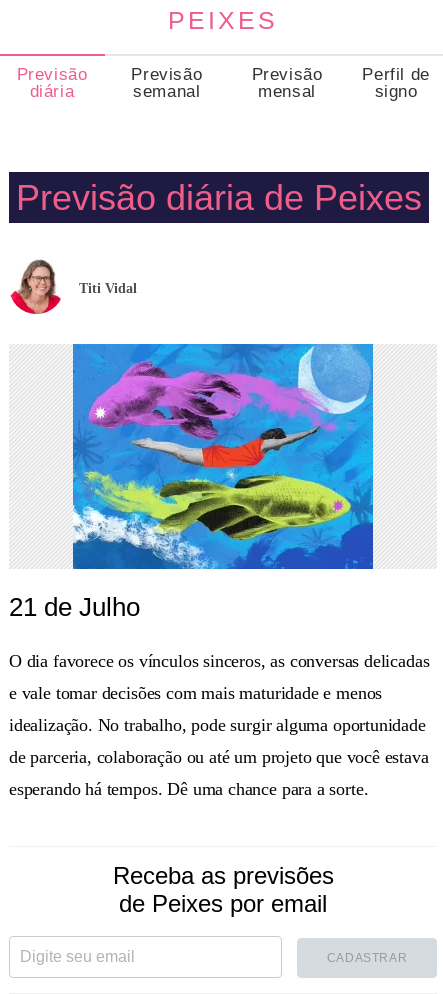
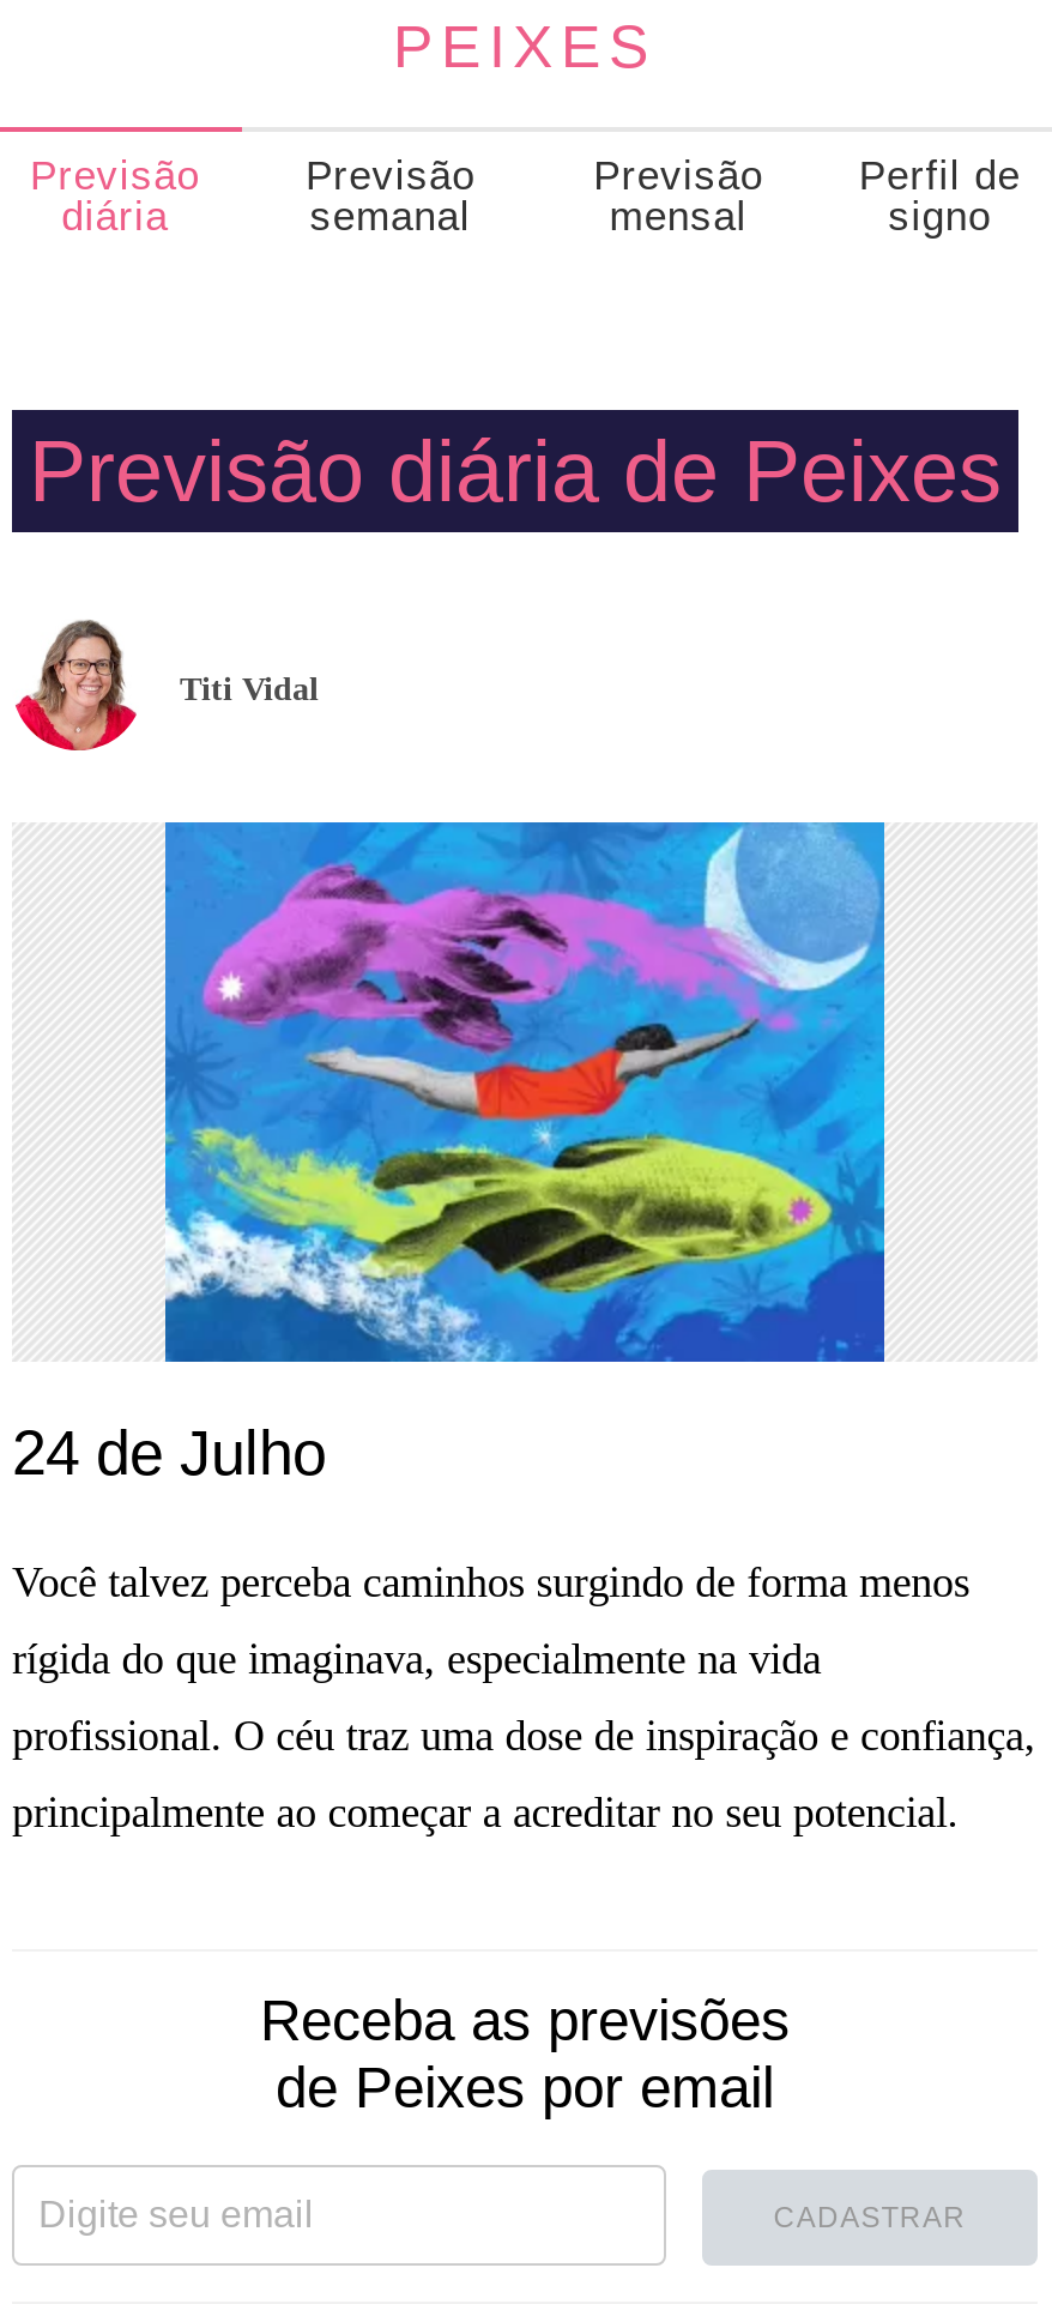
[9,592,429,799] 21 de Julho | O dia favorece os vínculos sinceros, as conversas delicadas | e vale tomar decisões com mais maturidade e menos | idealização. No trabalho, pode surgir alguma oportunidade | de parceria, colaboração ou até um projeto que você estava | esperando há tempos. Dê uma chance para a sorte. -> [12,1417,1036,1836] 24 de Julho | Você talvez perceba caminhos surgindo de forma menos | rígida do que imaginava, especialmente na vida | profissional. O céu traz uma dose de inspiração e confiança, | principalmente ao começar a acreditar no seu potencial.

